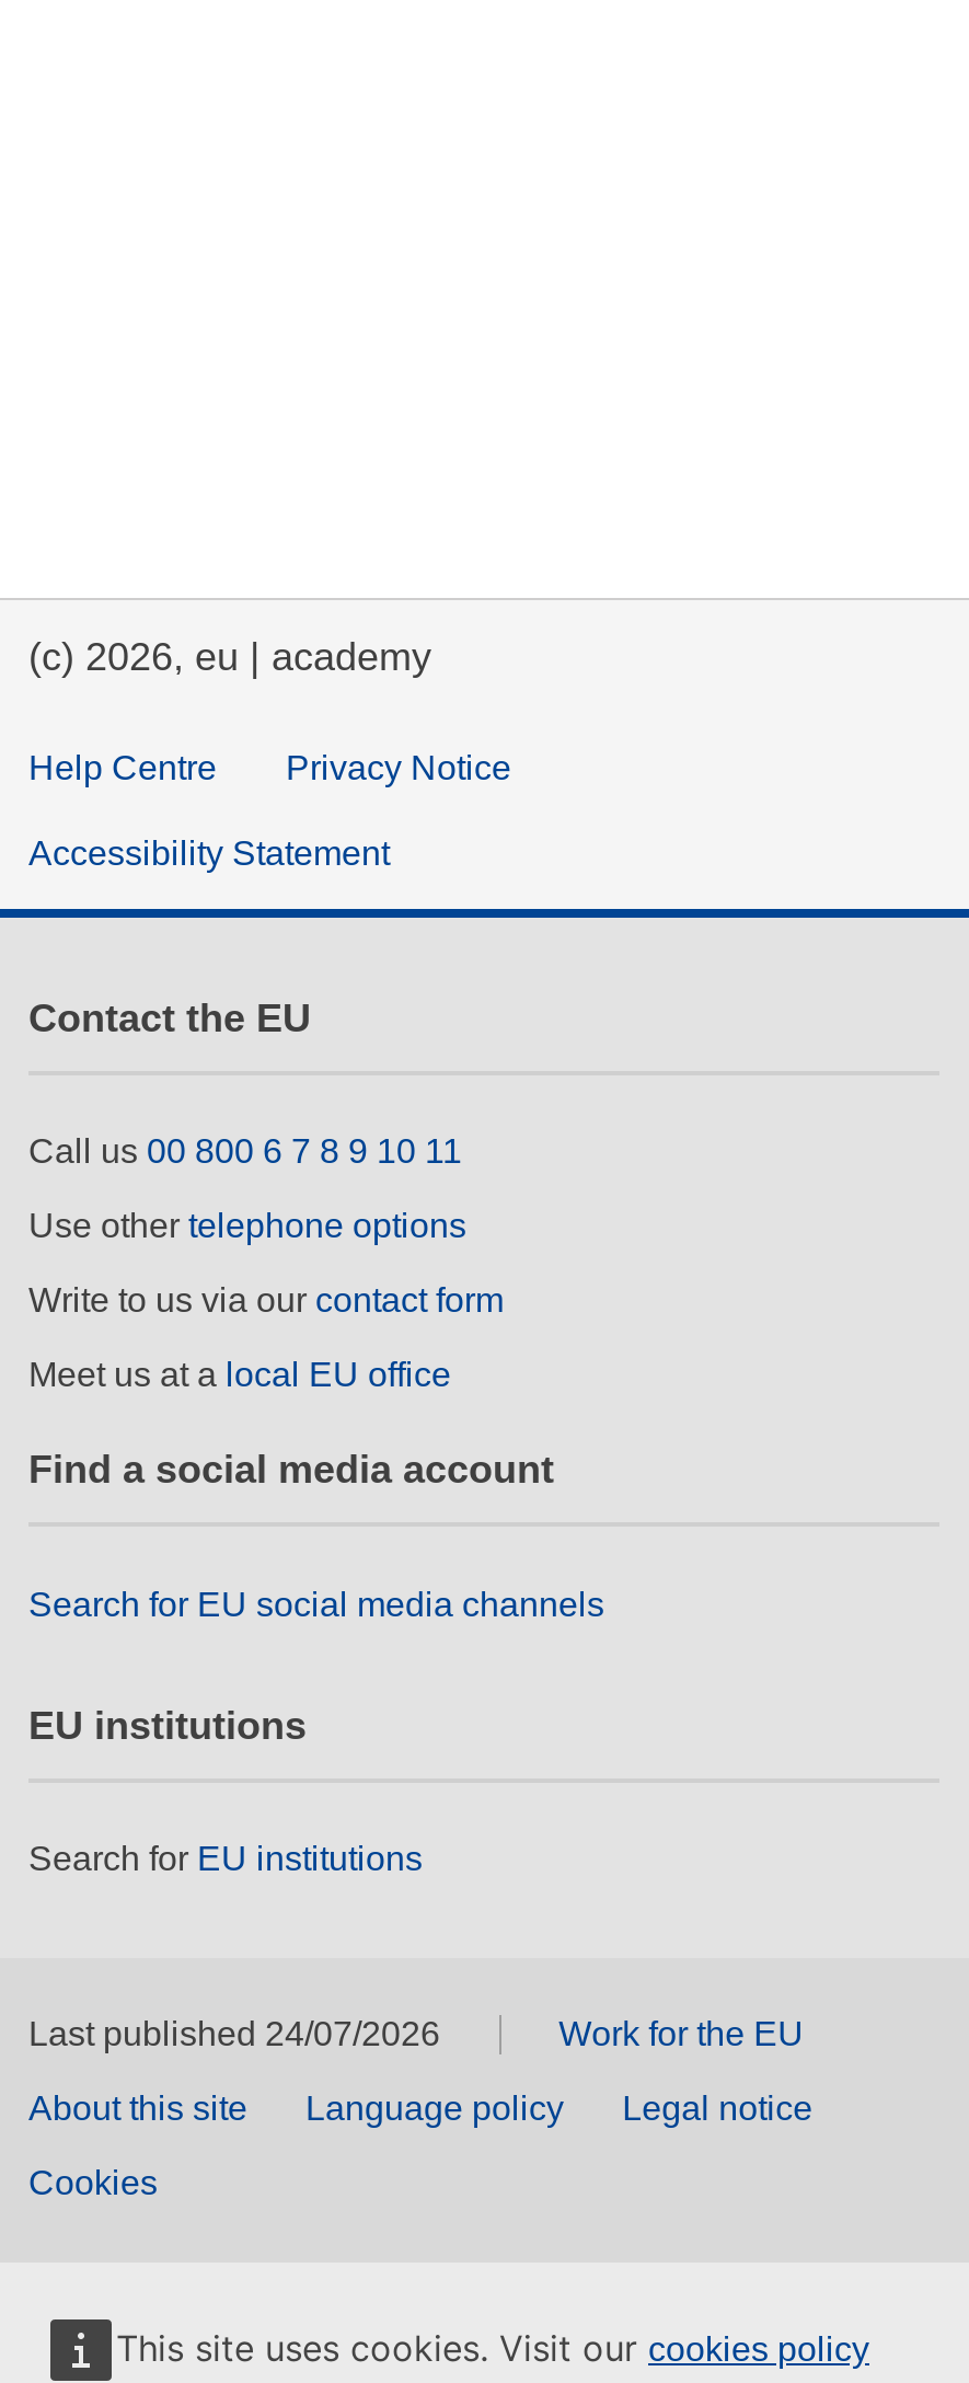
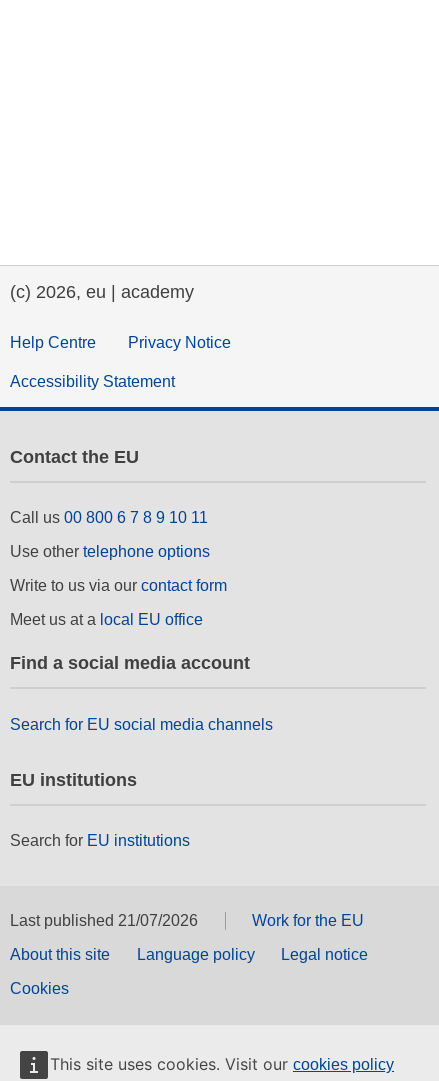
[28,2016,440,2053] Last published 24/07/2026 -> [10,912,198,929] Last published 21/07/2026

